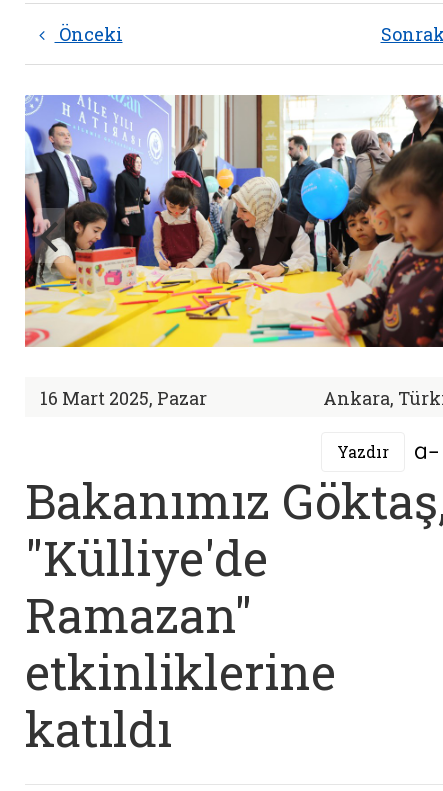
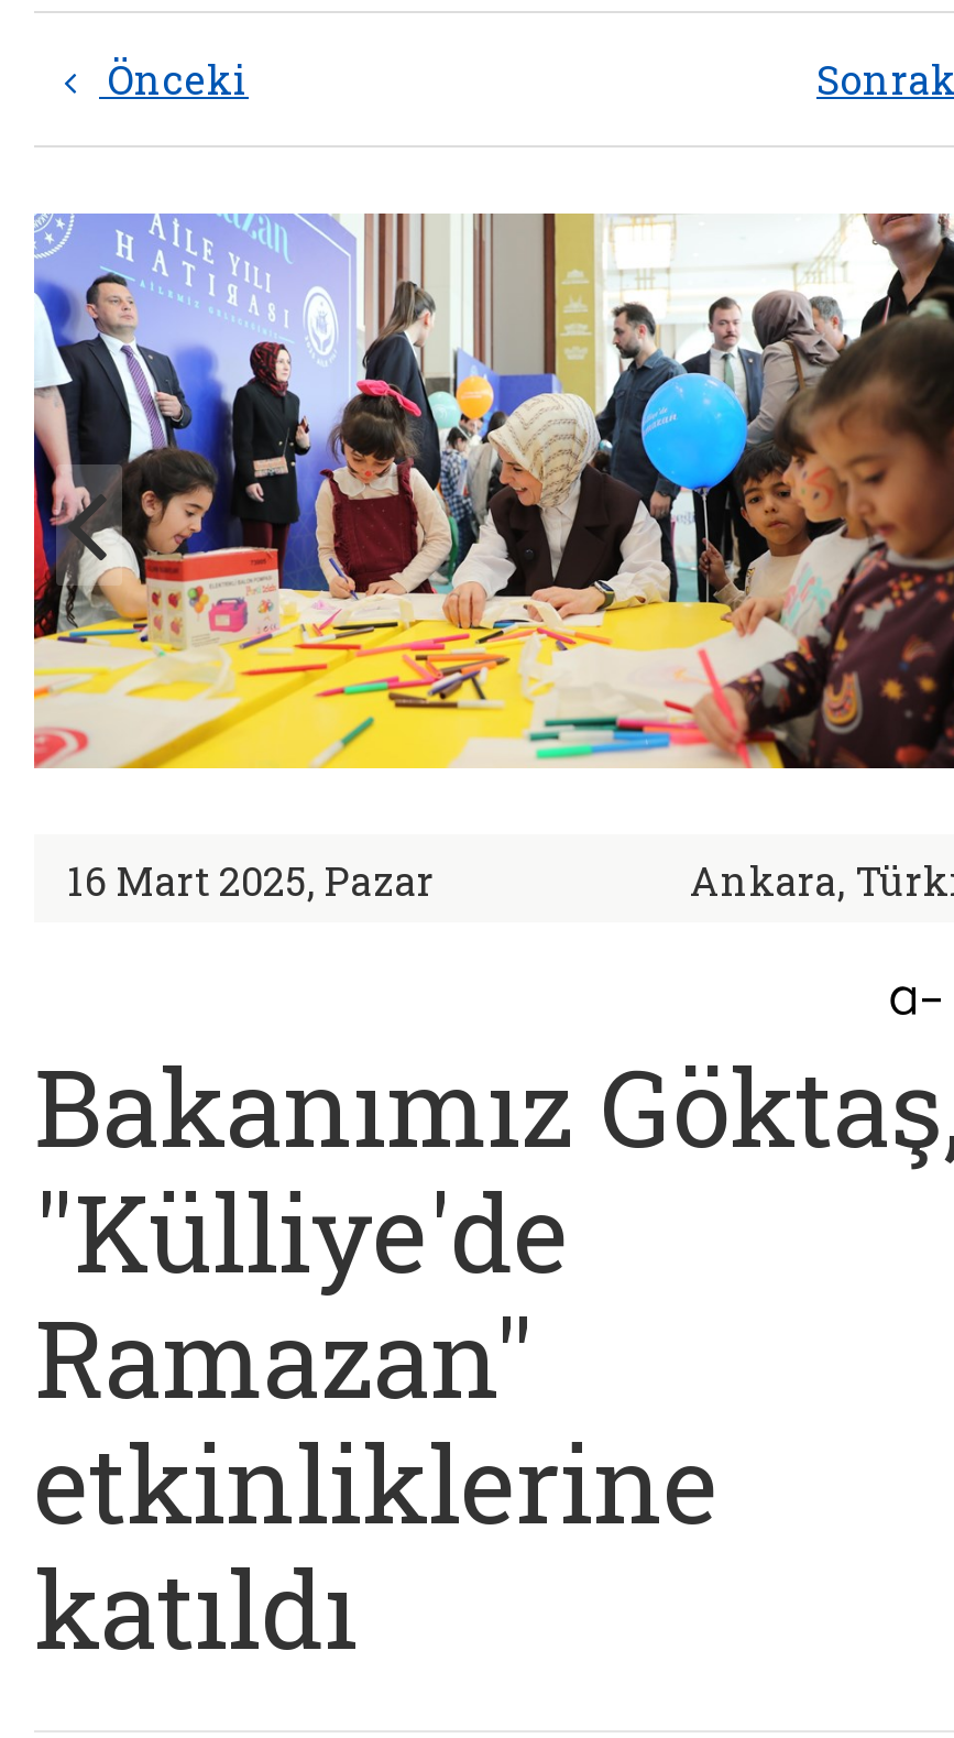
[337,441,389,462] Yazdır -> none

